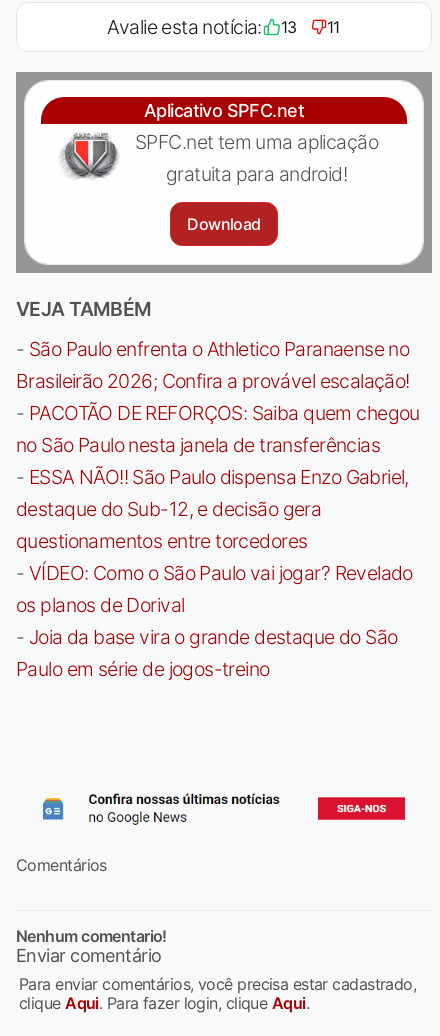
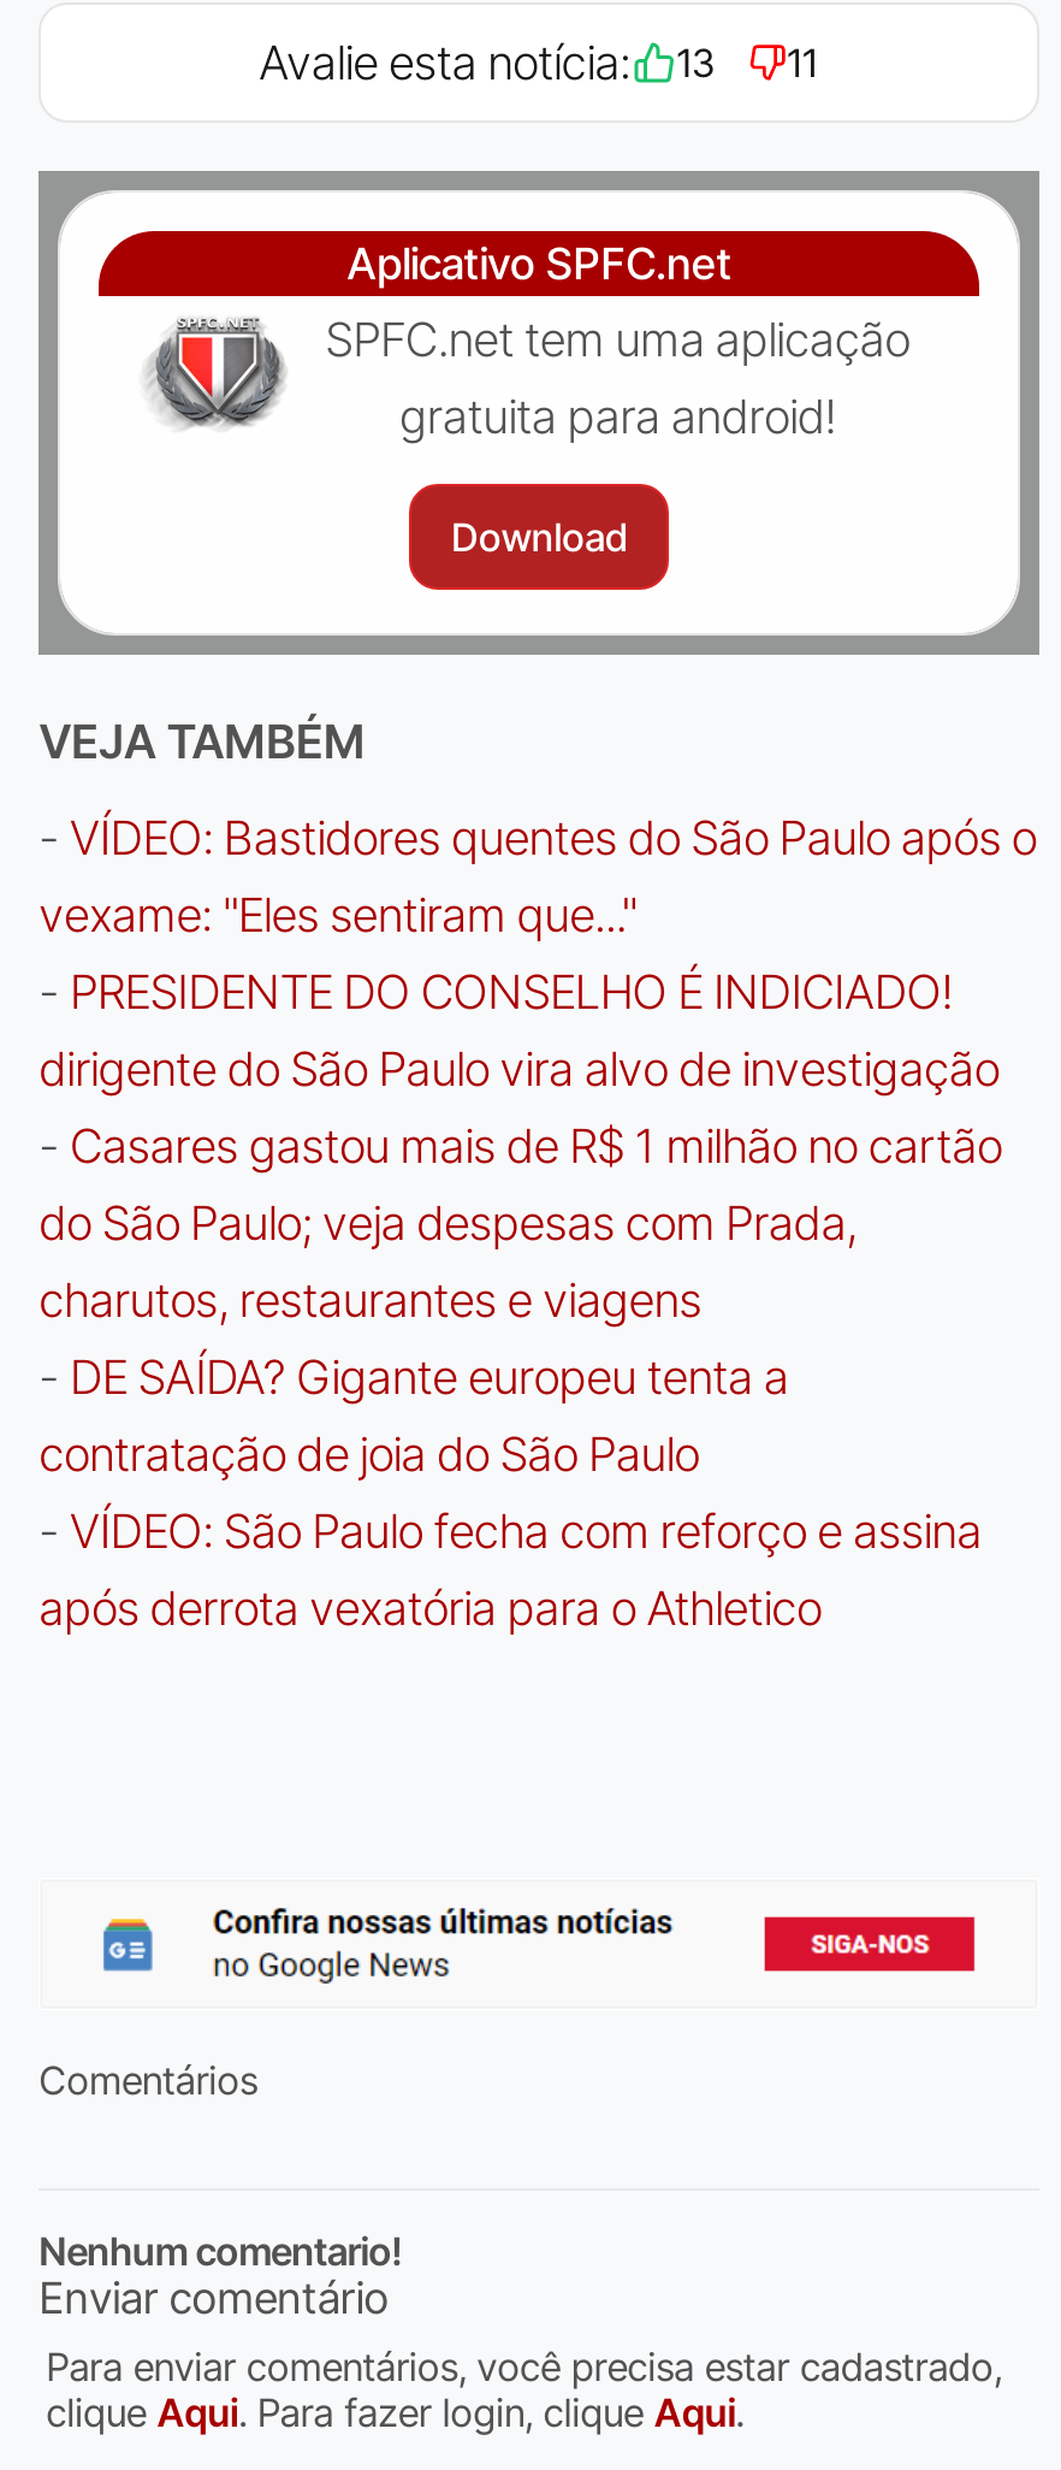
[16,337,420,681] - São Paulo enfrenta o Athletico Paranaense no | Brasileirão 2026; Confira a provável escalação! | - PACOTÃO DE REFORÇOS: Saiba quem chegou | no São Paulo nesta janela de transferências | - ESSA NÃO!! São Paulo dispensa Enzo Gabriel, | destaque do Sub-12, e decisão gera | questionamentos entre torcedores | - VÍDEO: Como o São Paulo vai jogar? Revelado | os planos de Dorival | - Joia da base vira o grande destaque do São | Paulo em série de jogos-treino -> [38,808,1036,1636] - VÍDEO: Bastidores quentes do São Paulo após o | vexame: "Eles sentiram que..." | - PRESIDENTE DO CONSELHO É INDICIADO! | dirigente do São Paulo vira alvo de investigação | - Casares gastou mais de R$ 1 milhão no cartão | do São Paulo; veja despesas com Prada, | charutos, restaurantes e viagens | - DE SAÍDA? Gigante europeu tenta a | contratação de joia do São Paulo | - VÍDEO: São Paulo fecha com reforço e assina | após derrota vexatória para o Athletico

